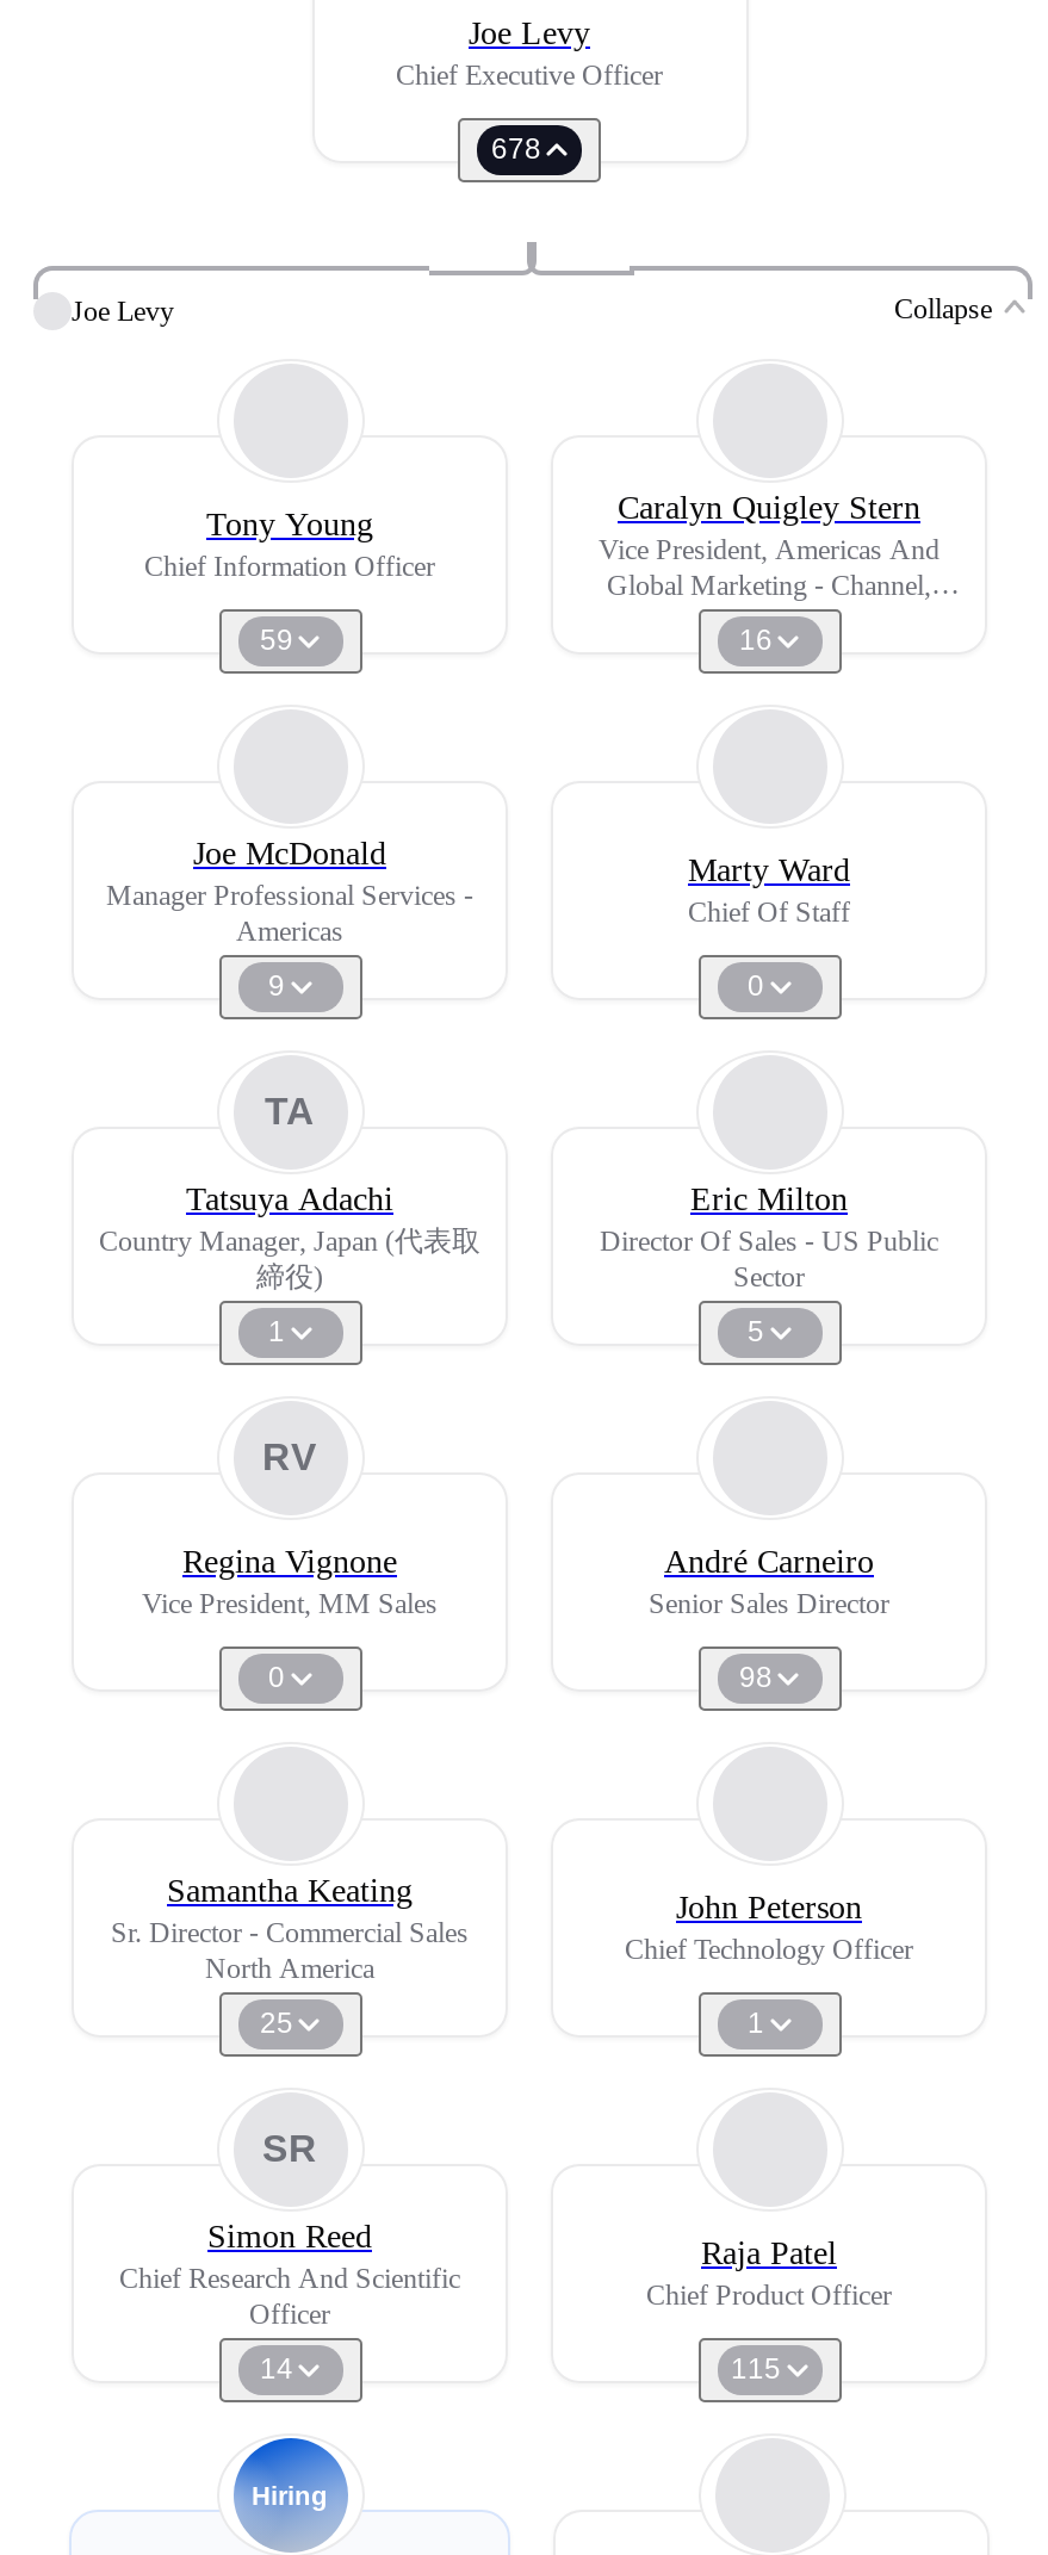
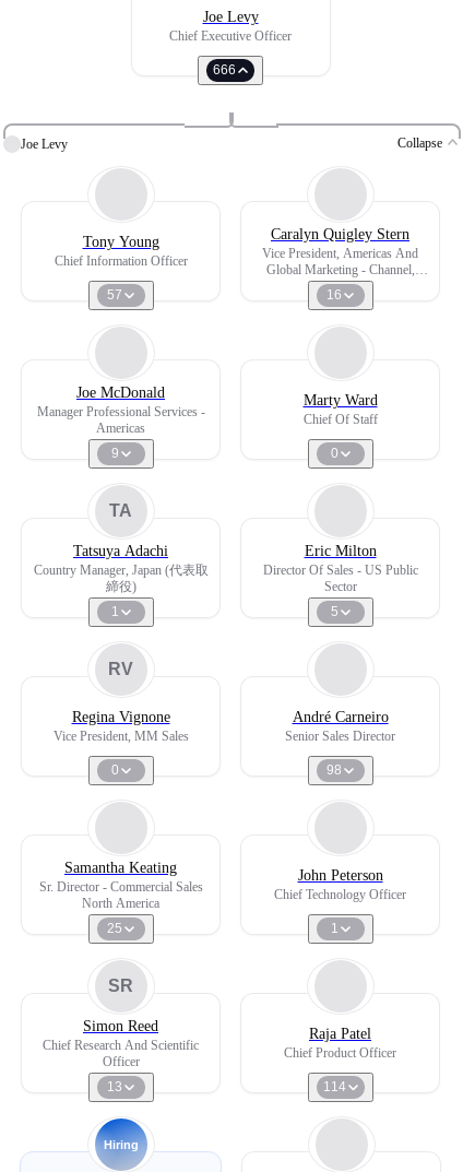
[491,132,541,166] 678 -> [213,62,236,78] 666
[260,624,293,657] 59 -> [107,287,122,303] 57
[260,2352,293,2386] 14 -> [107,1079,122,1094] 13
[731,2352,781,2386] 115 -> [323,1079,346,1094] 114

